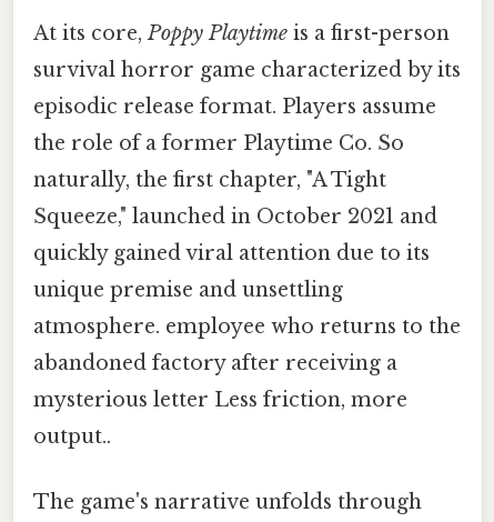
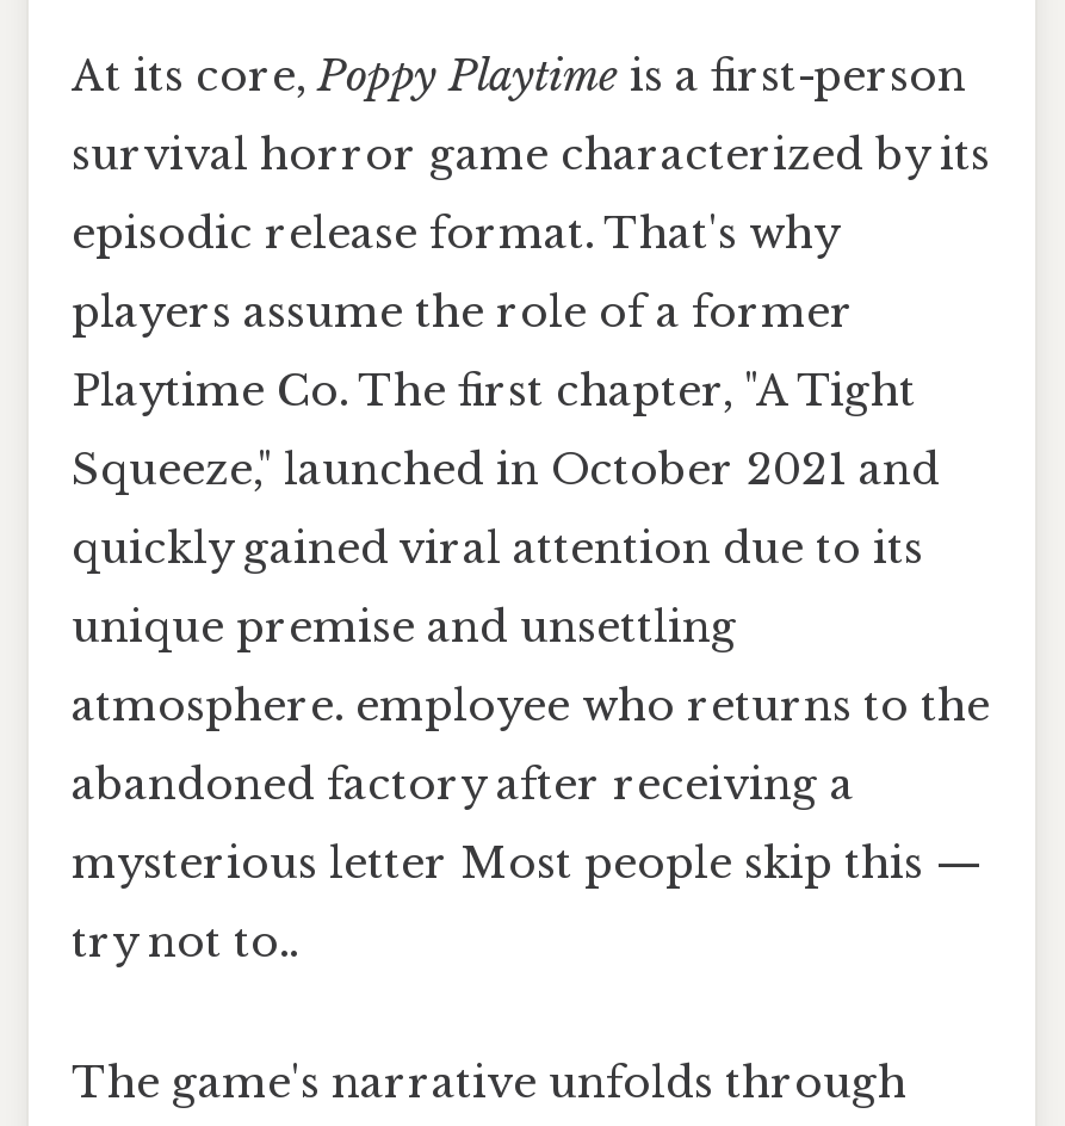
[33,94,436,119] episodic release format. Players assume -> [72,207,837,259] episodic release format. That's why
[33,131,404,155] the role of a former Playtime Co. So -> [72,286,854,338] players assume the role of a former
[33,167,386,192] naturally, the first chapter, "A Tight -> [72,364,916,417] Playtime Co. The first chapter, "A Tight
[33,387,407,412] mysterious letter Less friction, more -> [72,837,980,889] mysterious letter Most people skip this —
[33,424,111,448] output.. -> [72,915,298,968] try not to..

